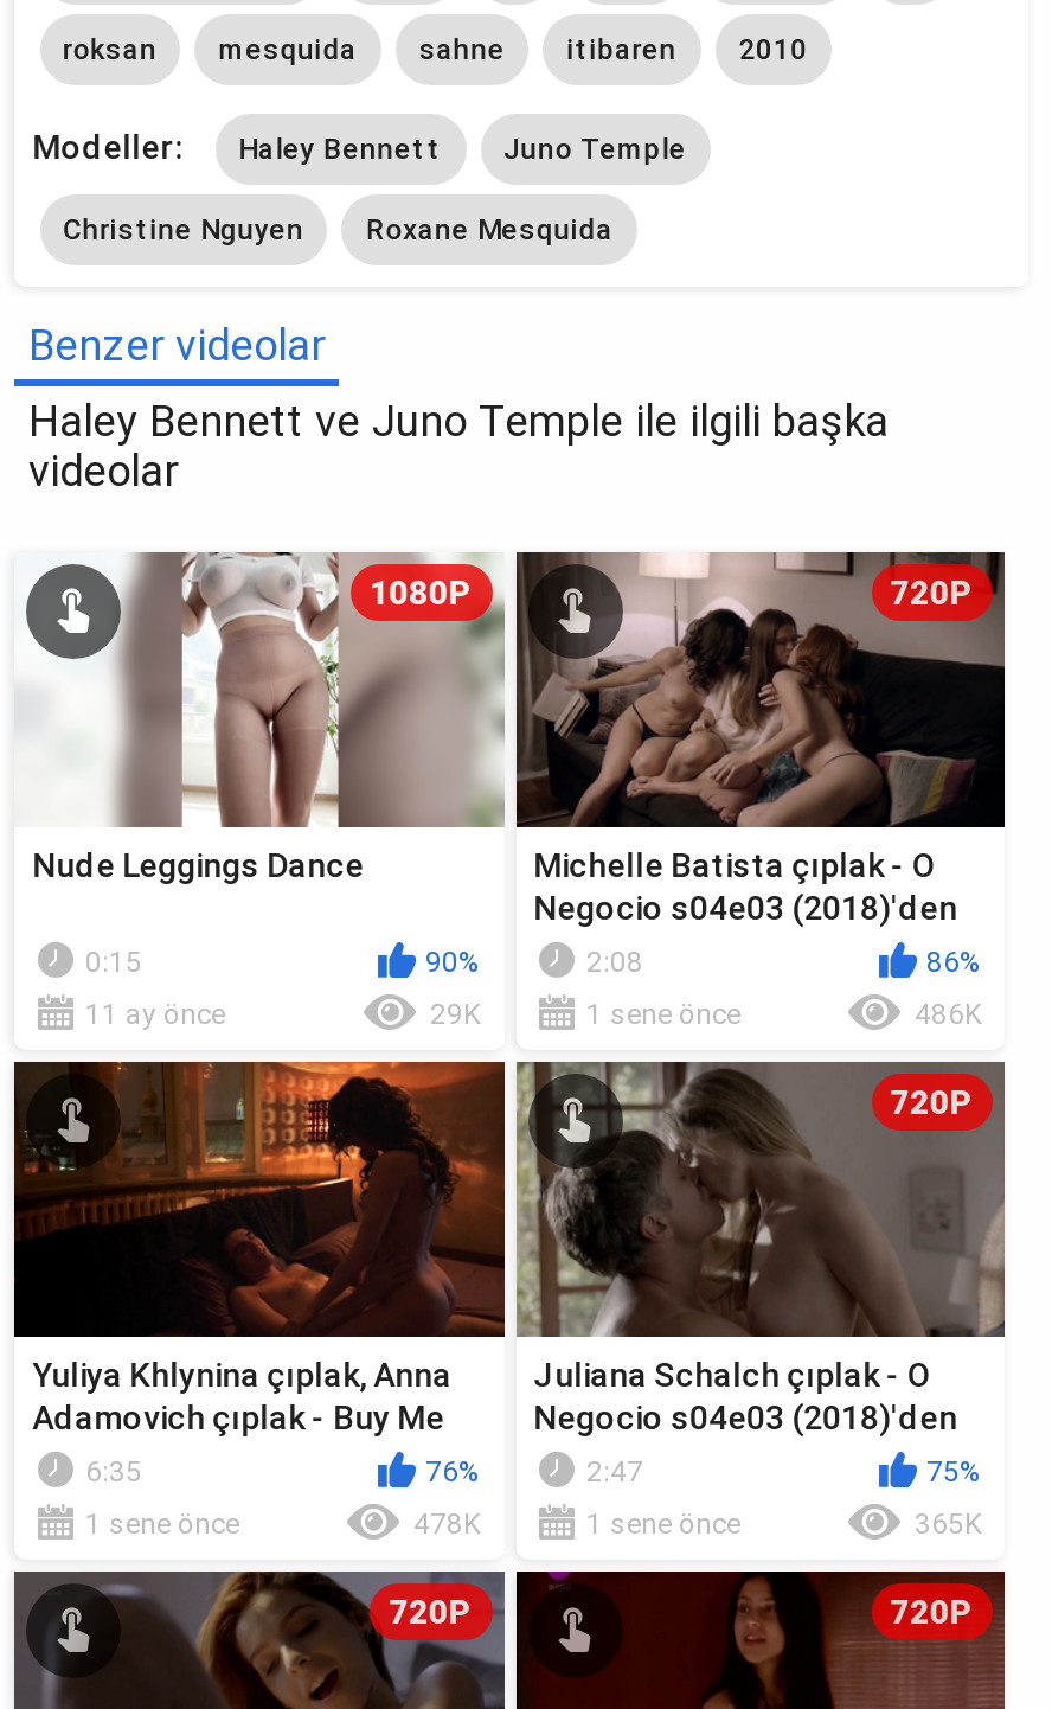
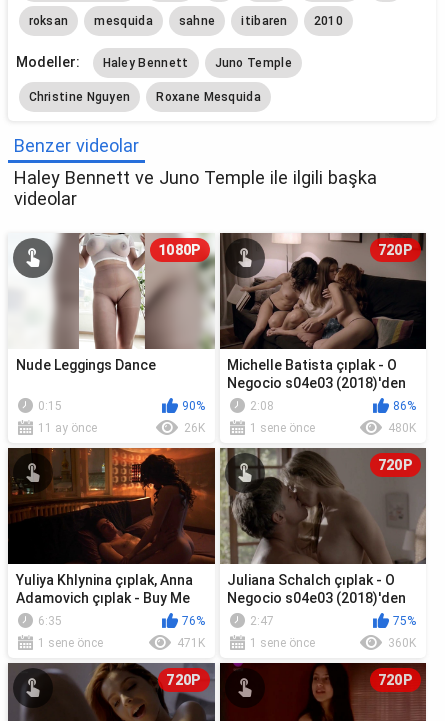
[430,997,480,1030] 29K -> [183,421,204,435] 26K
[915,997,981,1030] 486K -> [388,421,416,435] 480K
[413,1507,480,1540] 478K -> [176,636,204,650] 471K
[915,1507,981,1540] 365K -> [388,636,416,650] 360K

